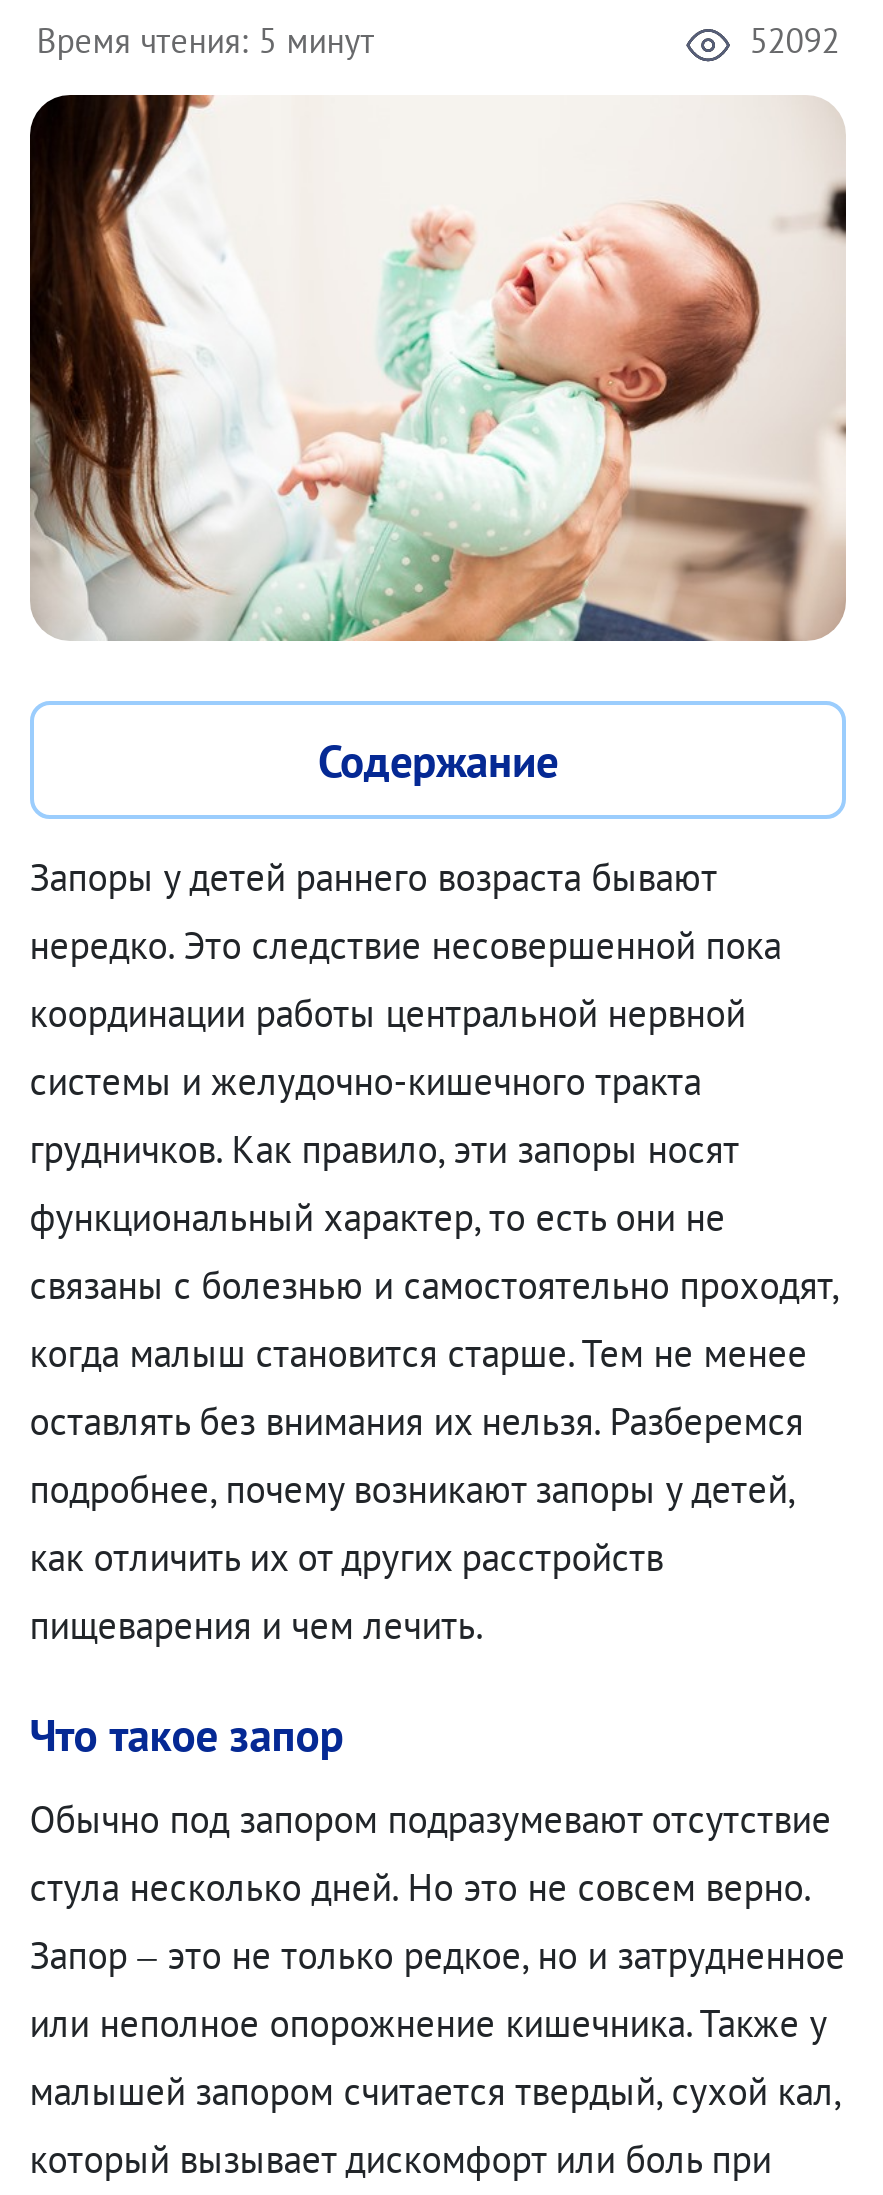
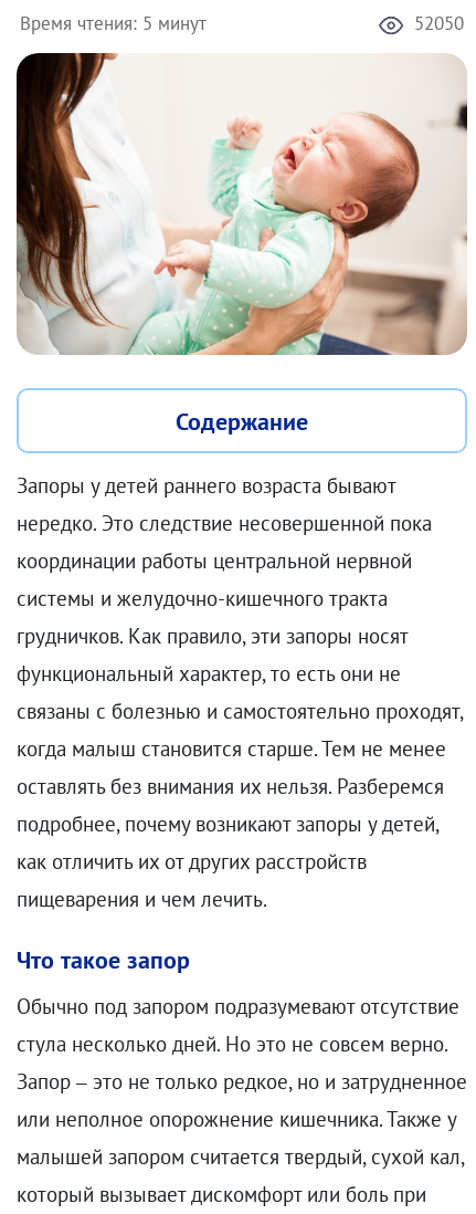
[750,20,840,64] 52092 -> [414,11,464,36] 52050

